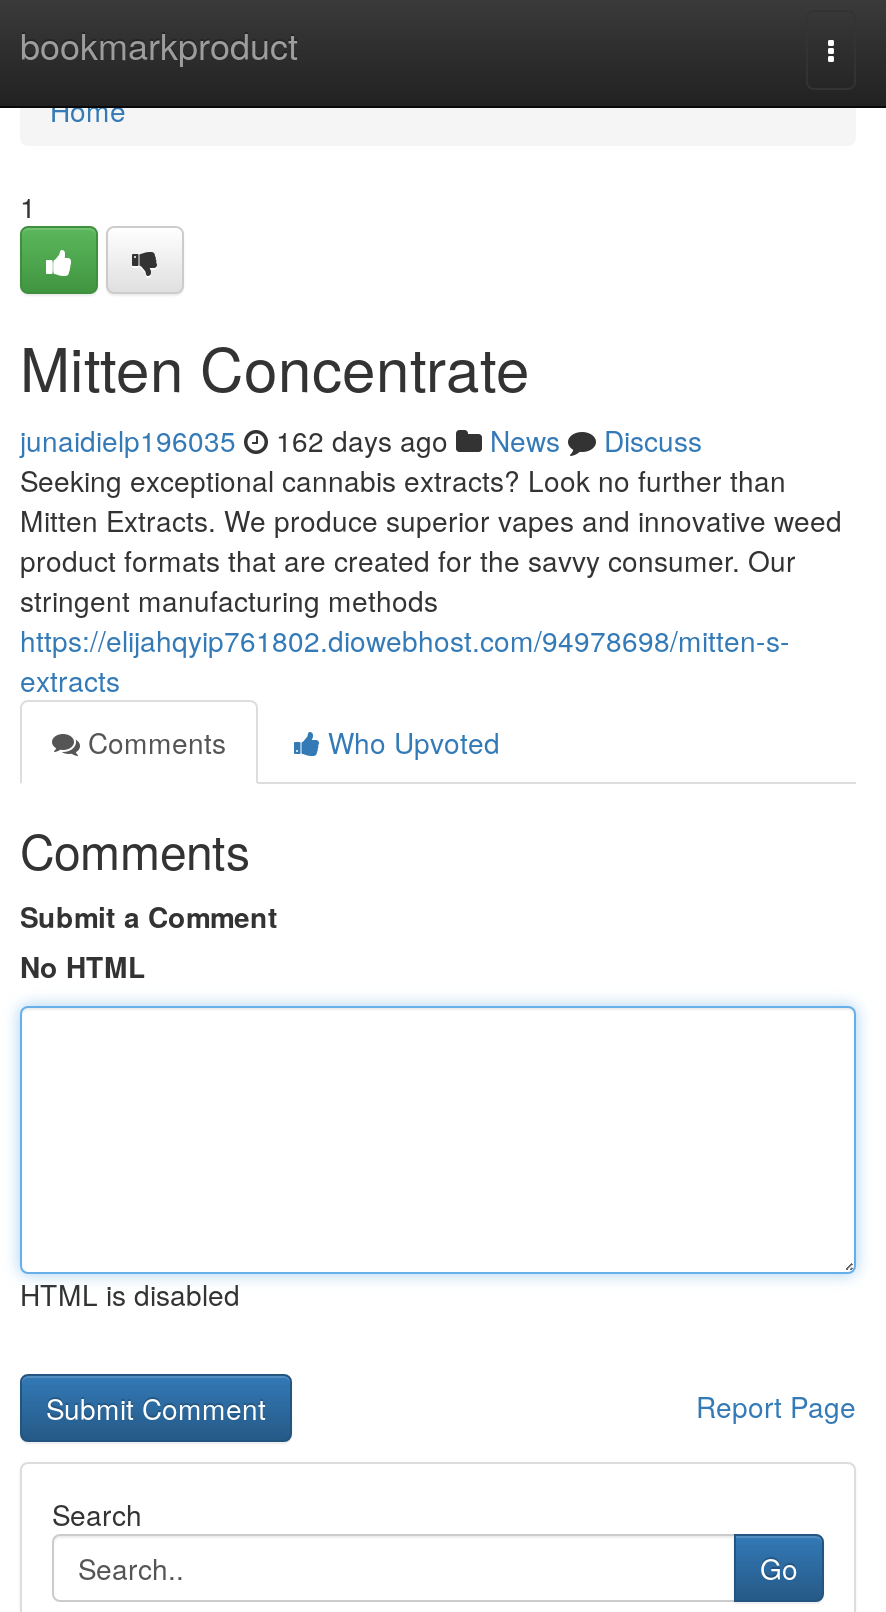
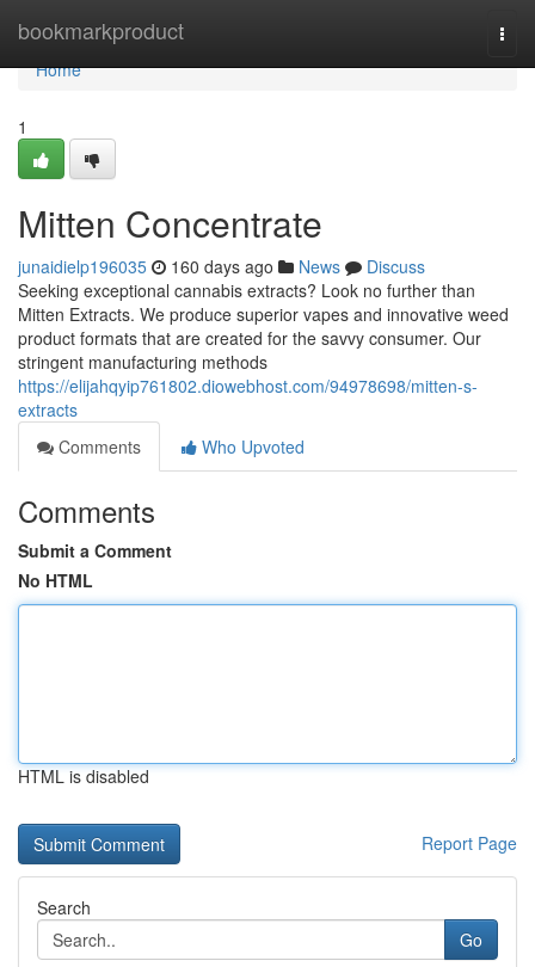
[20,420,702,460] junaidielp196035 162 days ago News Discuss -> [18,254,425,278] junaidielp196035 160 days ago News Discuss

